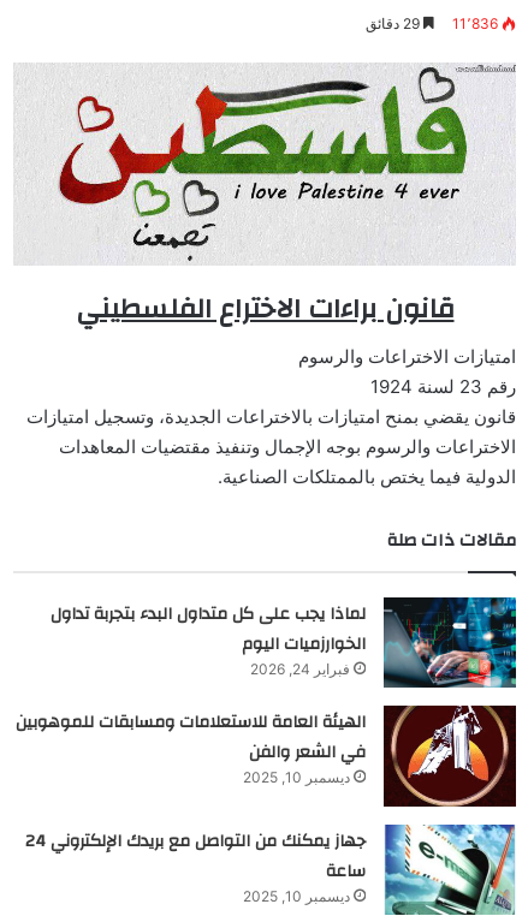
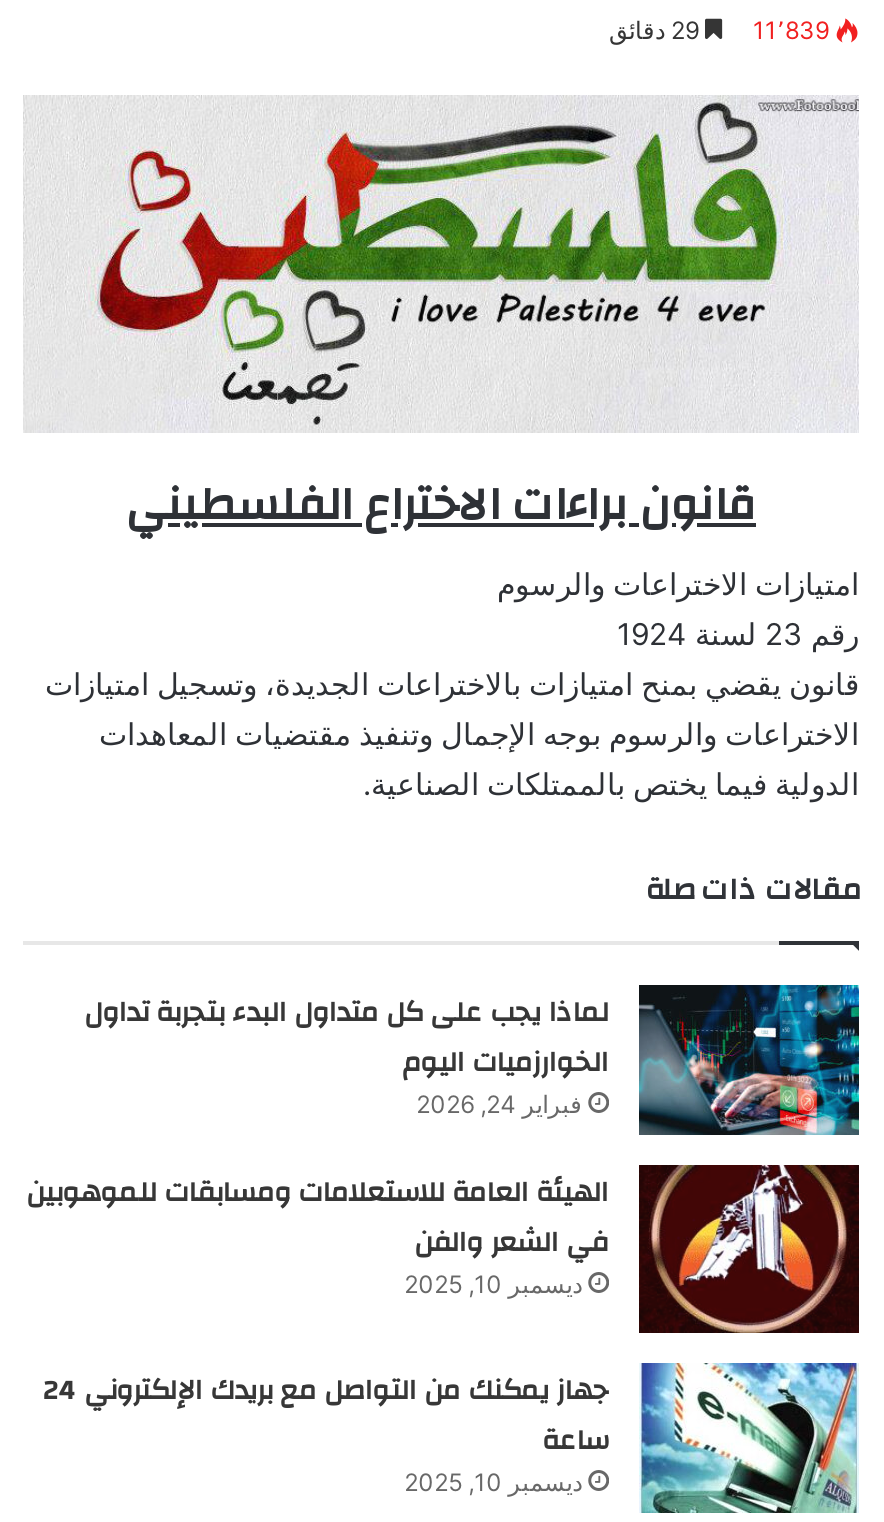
[452,14,498,32] 11٬836 -> [753,15,829,45] 11٬839

